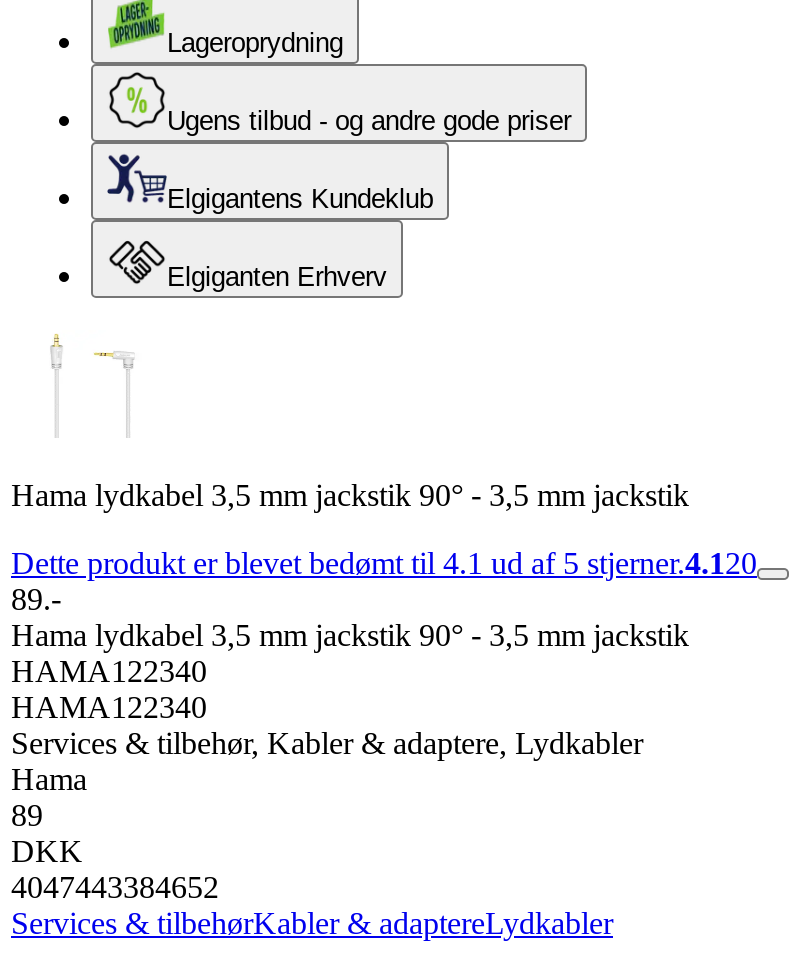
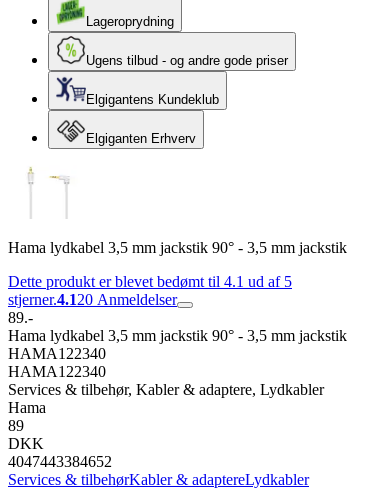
[11,546,757,580] Dette produkt er blevet bedømt til 4.1 ud af 5 stjerner.4.120 -> [8,273,292,308] Dette produkt er blevet bedømt til 4.1 ud af 5 | stjerner.4.120 Anmeldelser

